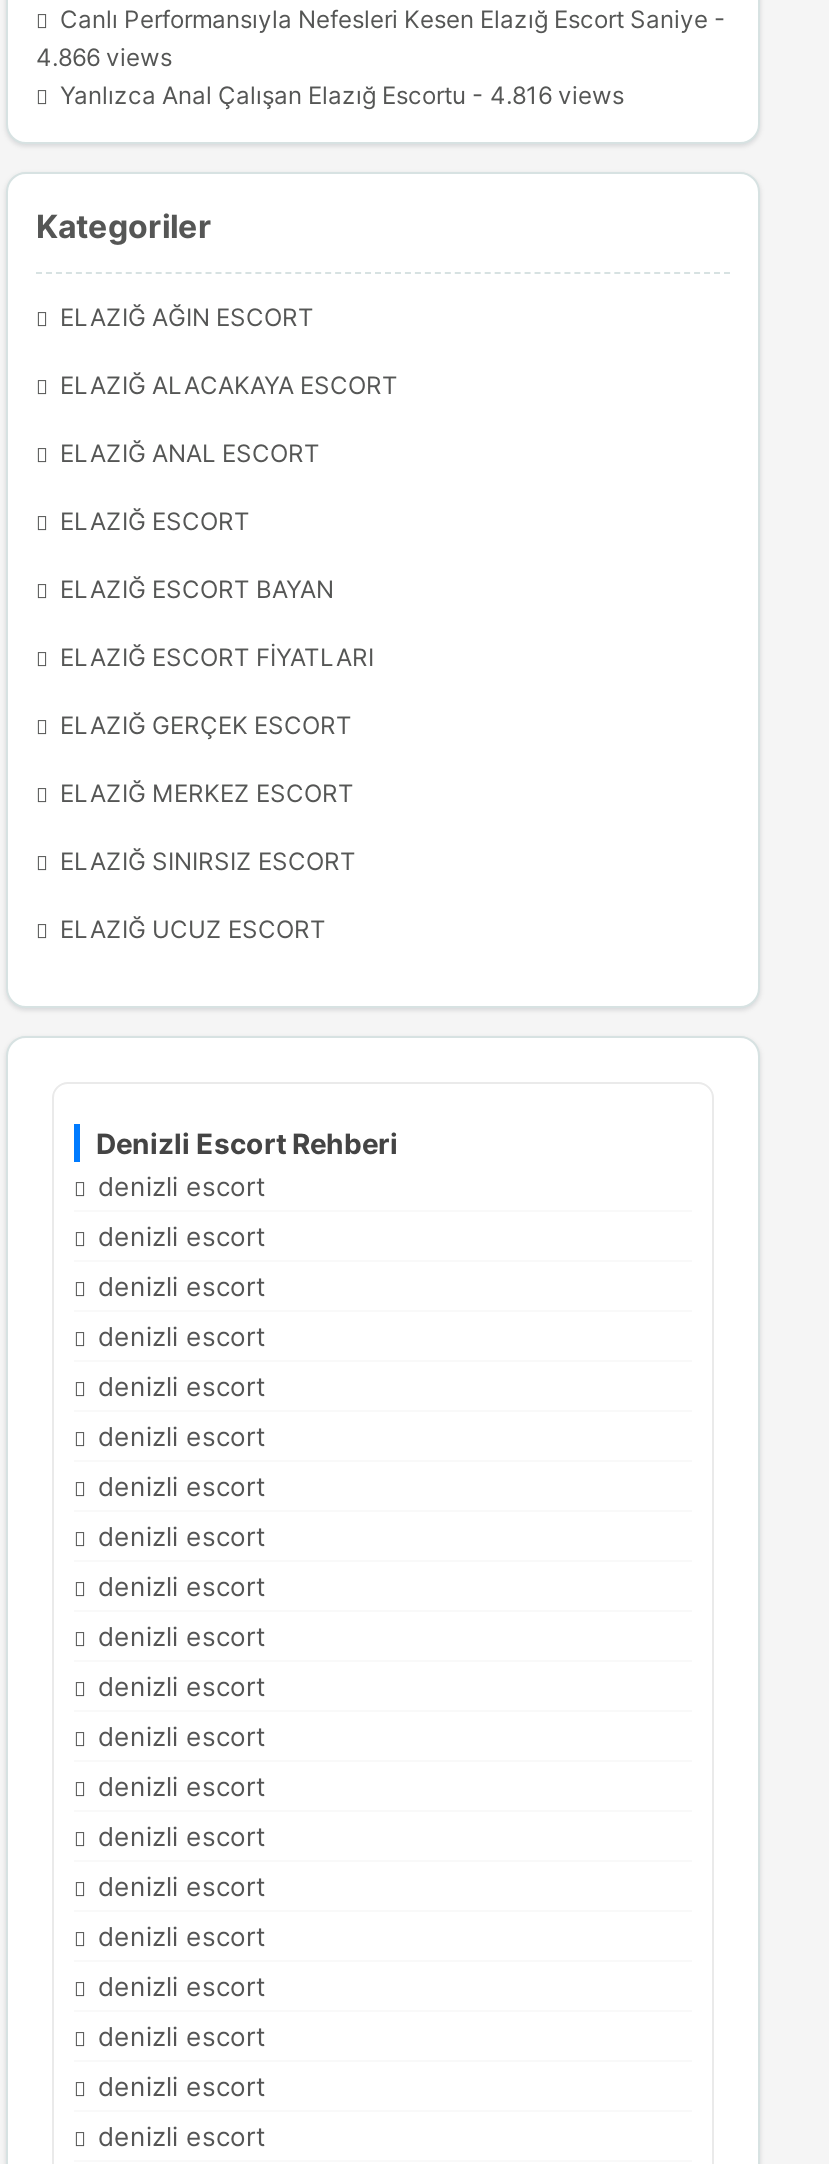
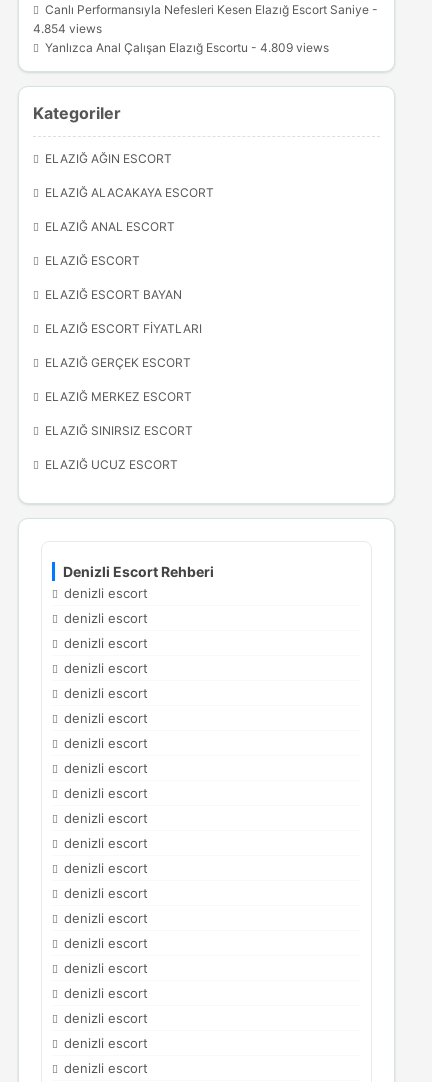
[36,42,172,72] 4.866 views -> [33,21,102,36] 4.854 views
[60,80,624,110] Yanlızca Anal Çalışan Elazığ Escortu - 4.816 views -> [45,40,329,55] Yanlızca Anal Çalışan Elazığ Escortu - 4.809 views

